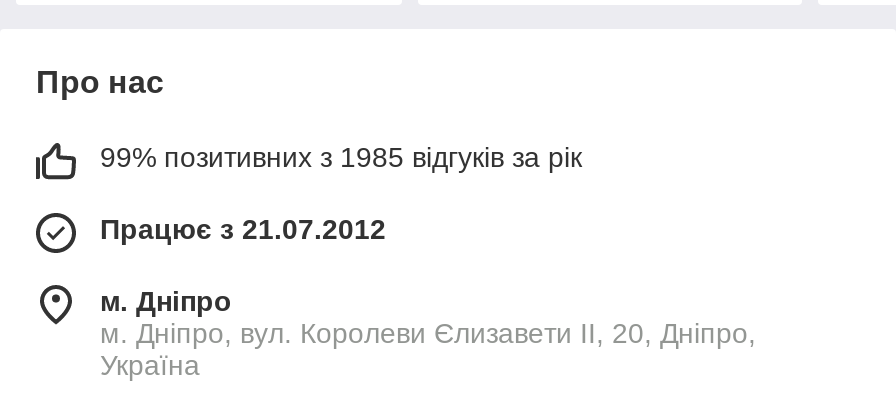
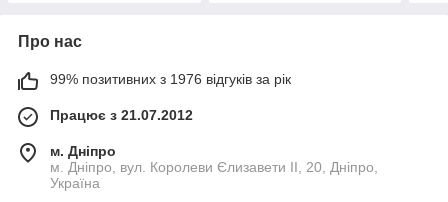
[100,141,582,173] 99% позитивних з 1985 відгуків за рік -> [50,71,291,87] 99% позитивних з 1976 відгуків за рік

